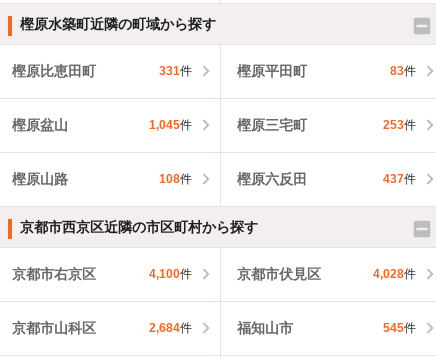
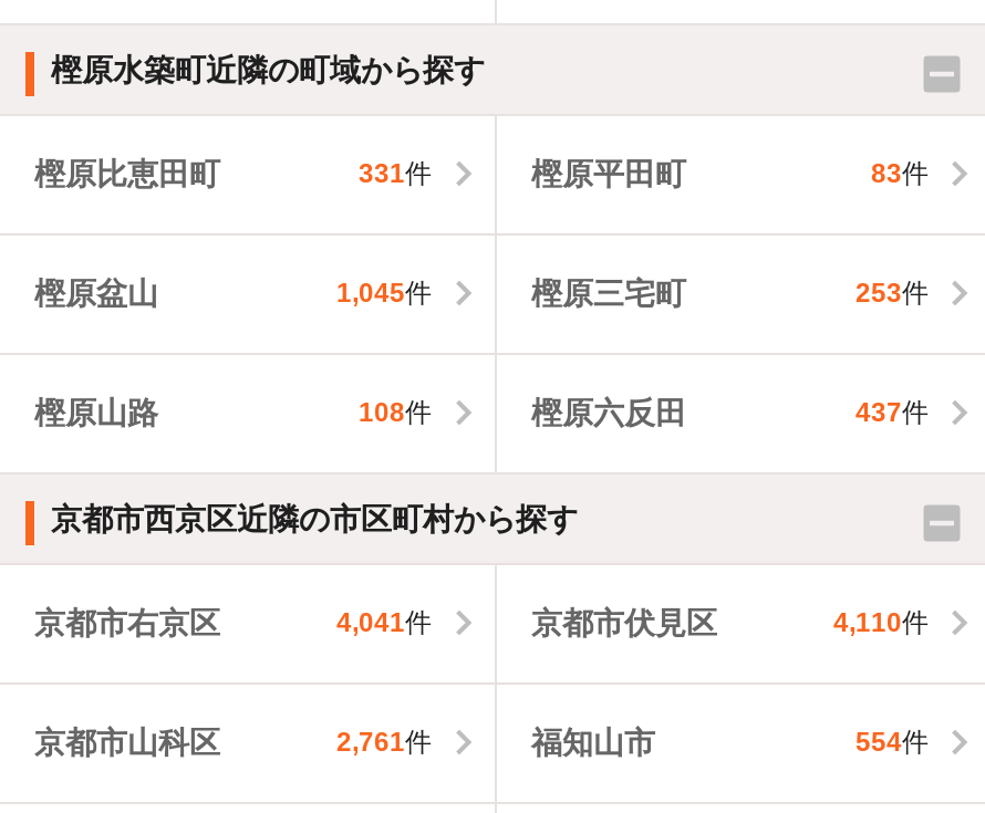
[148,267,191,281] 4,100件 -> [336,608,432,639] 4,041件
[373,267,416,281] 4,028件 -> [833,608,929,639] 4,110件
[148,321,191,335] 2,684件 -> [336,727,432,758] 2,761件
[383,321,416,335] 545件 -> [856,727,929,758] 554件

